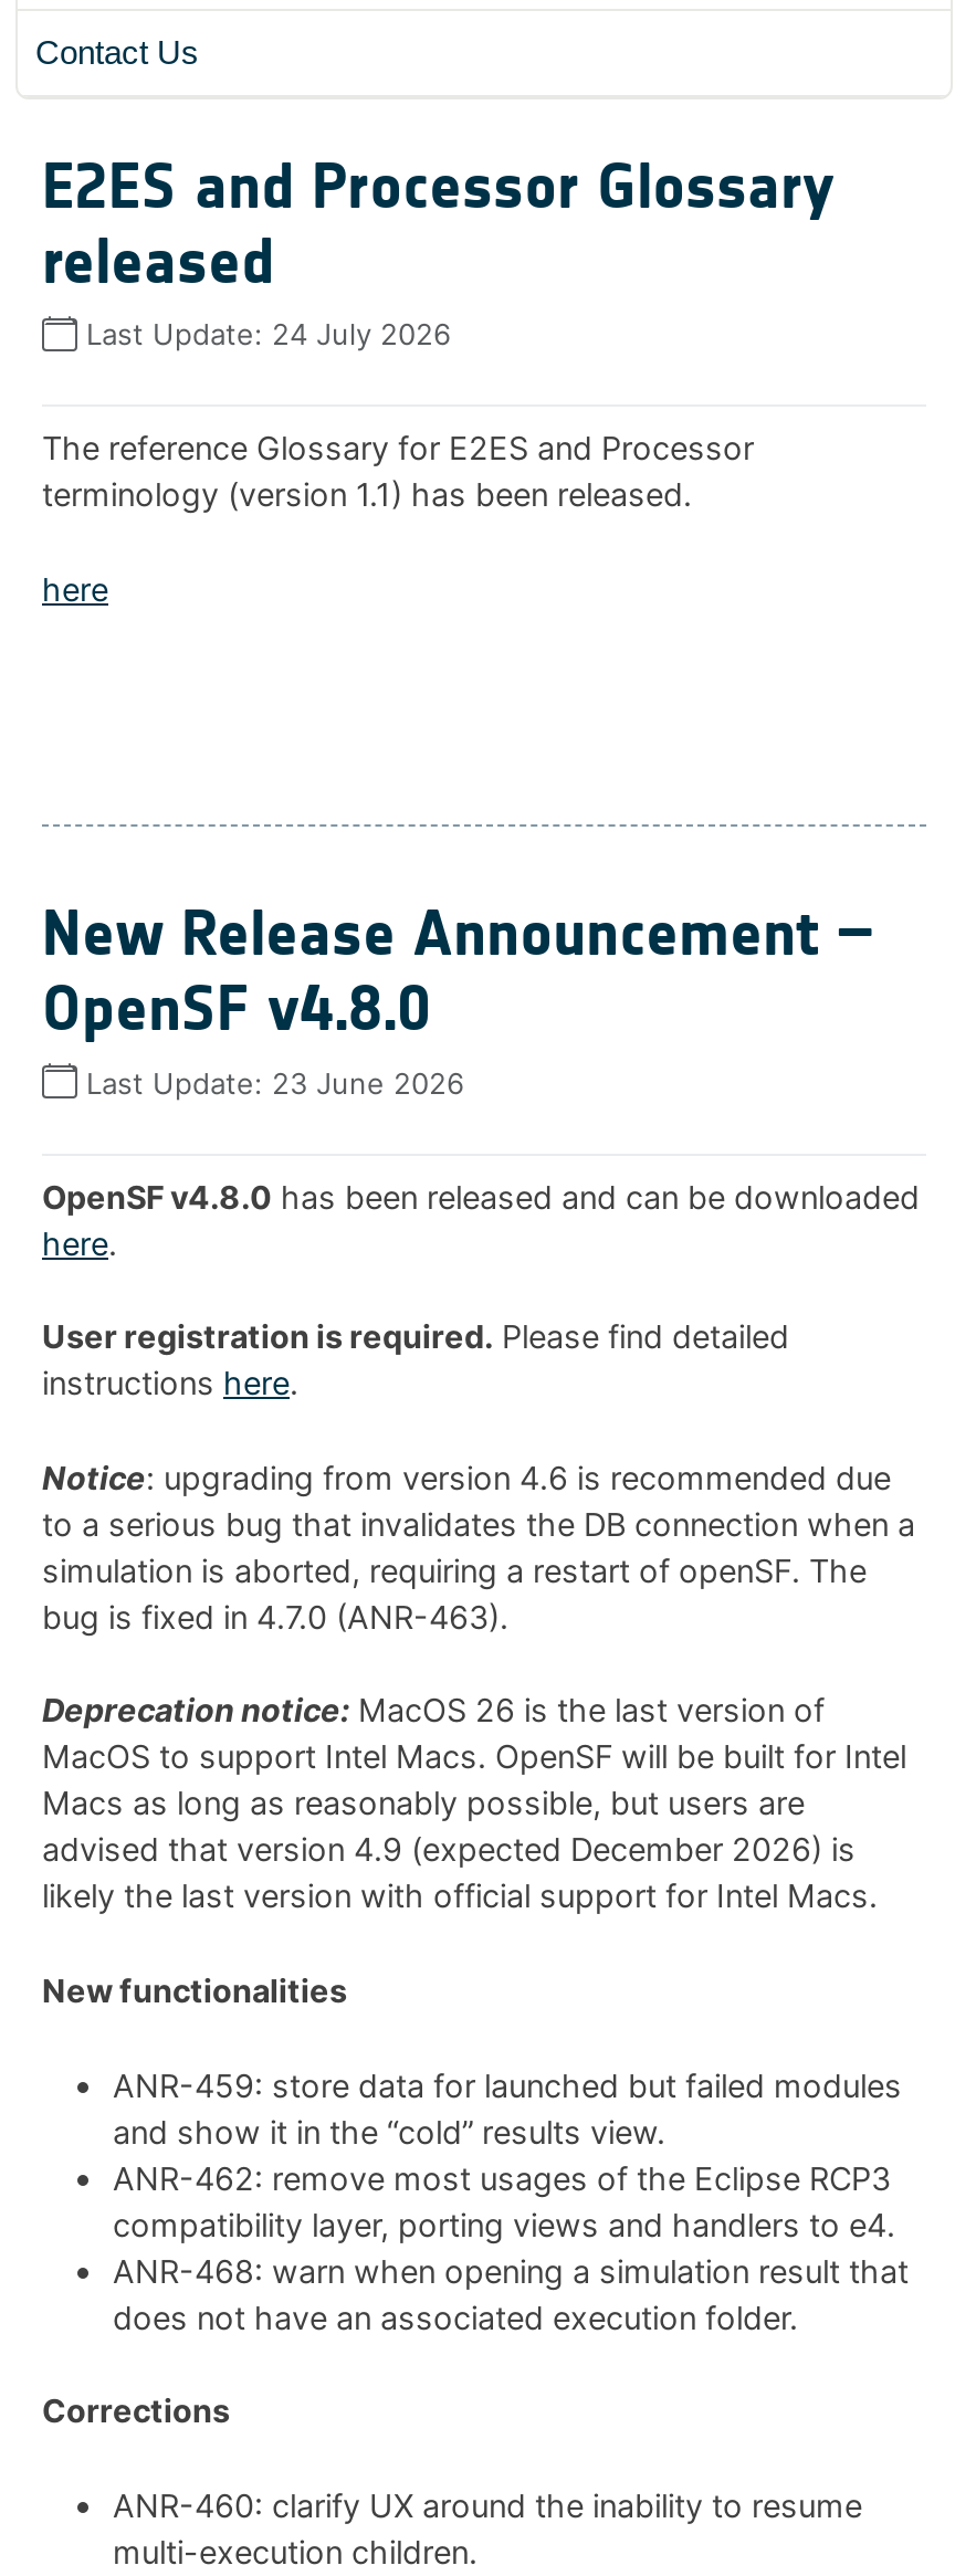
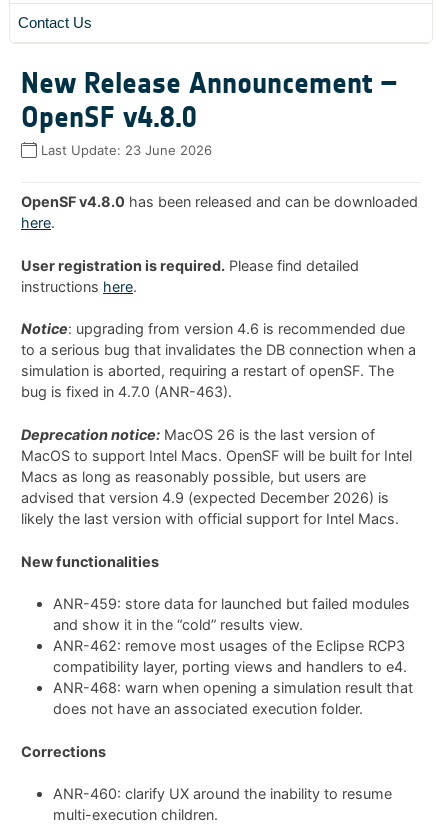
[42,147,836,607] E2ES and Processor Glossary | released | Last Update: 24 July 2026 | The reference Glossary for E2ES and Processor | terminology (version 1.1) has been released. | here -> none

